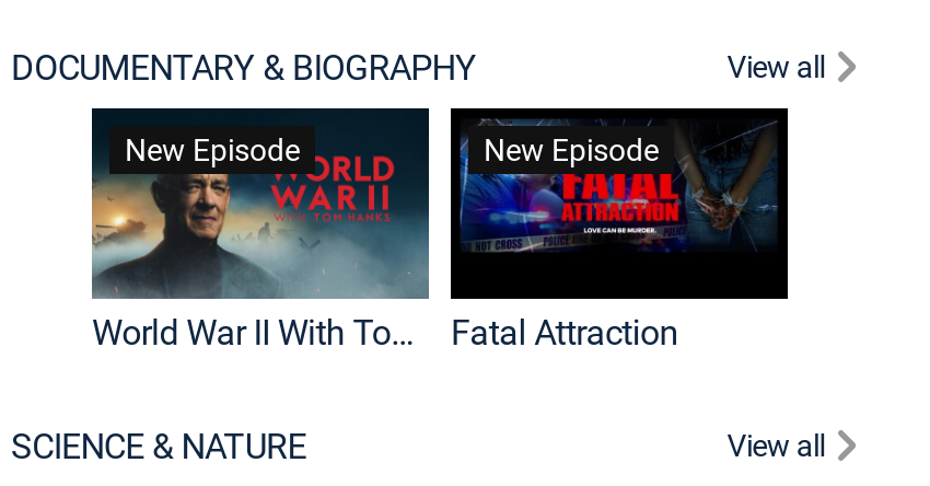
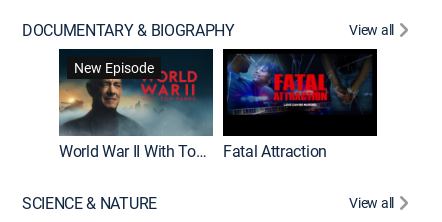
[484,129,659,171] New Episode -> none

